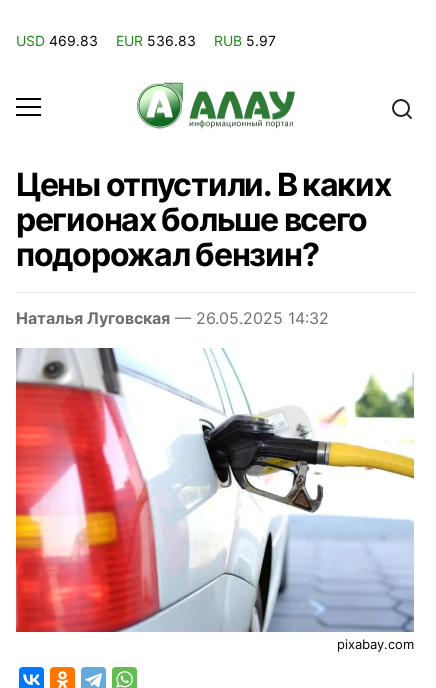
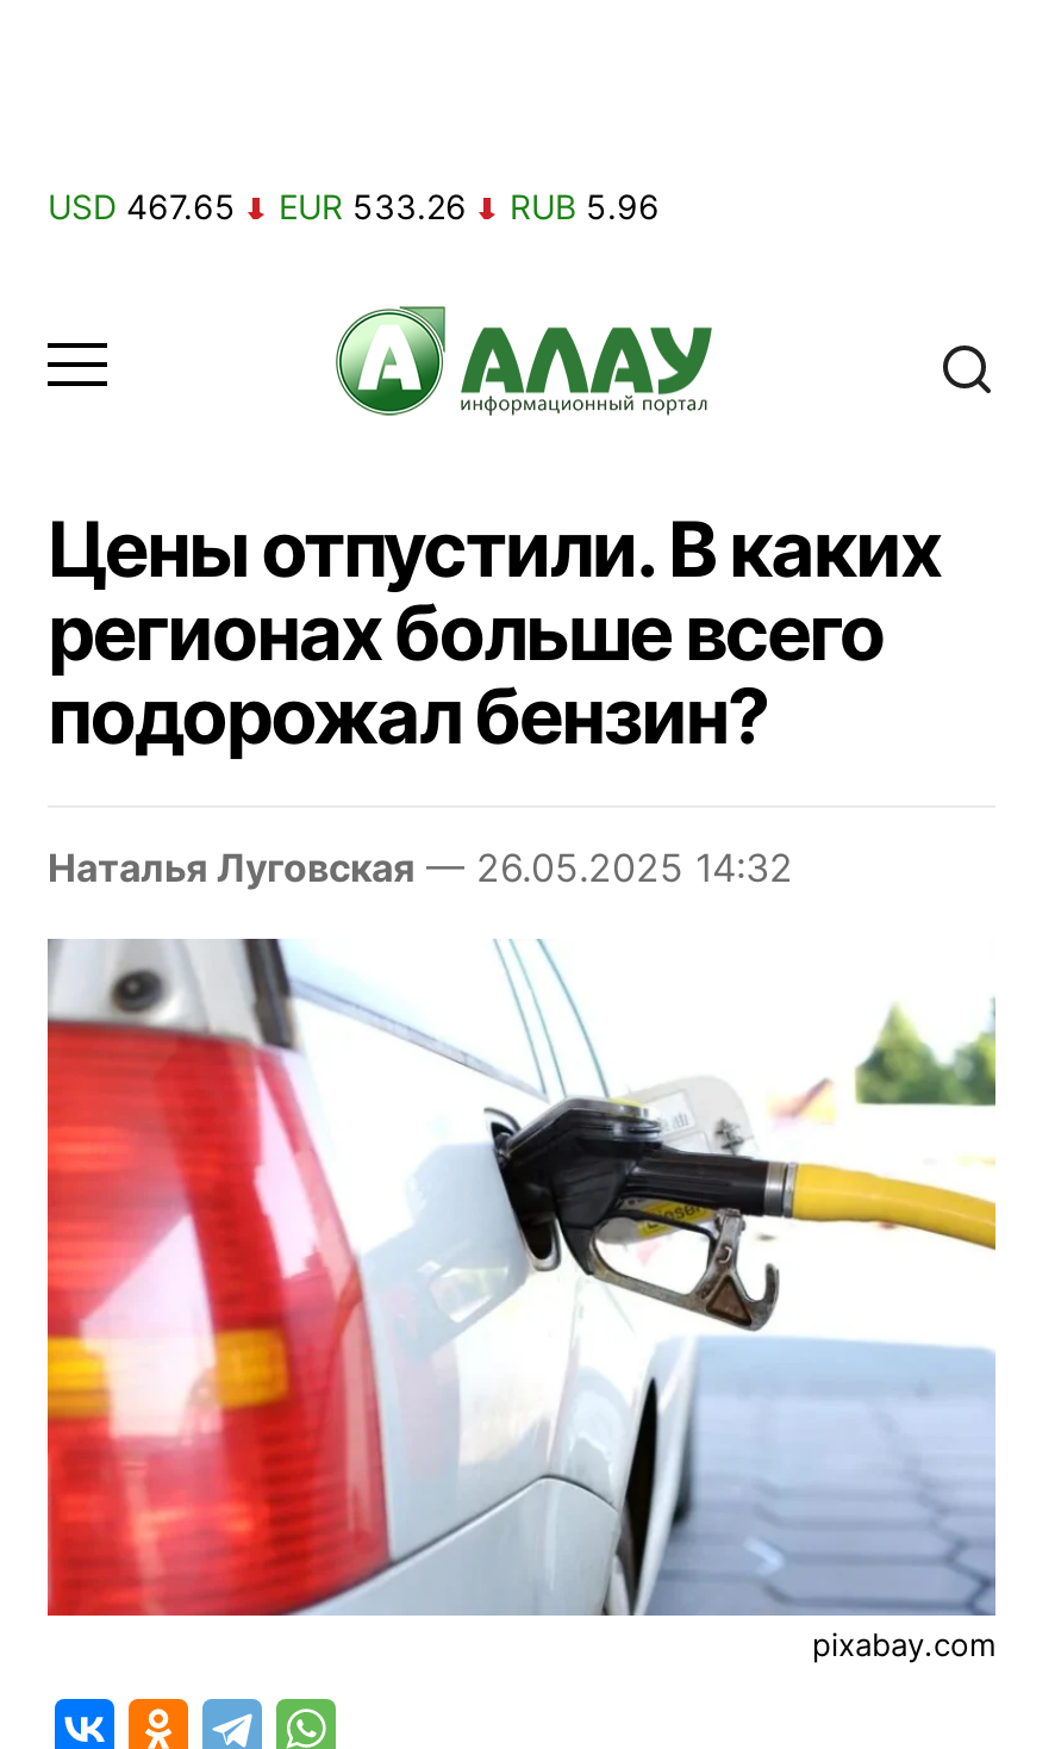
[16,32,98,49] USD 469.83 -> [48,186,236,226] USD 467.65
[116,32,196,49] EUR 536.83 -> [279,186,467,226] EUR 533.26
[214,32,276,49] RUB 5.97 -> [510,186,660,226] RUB 5.96

